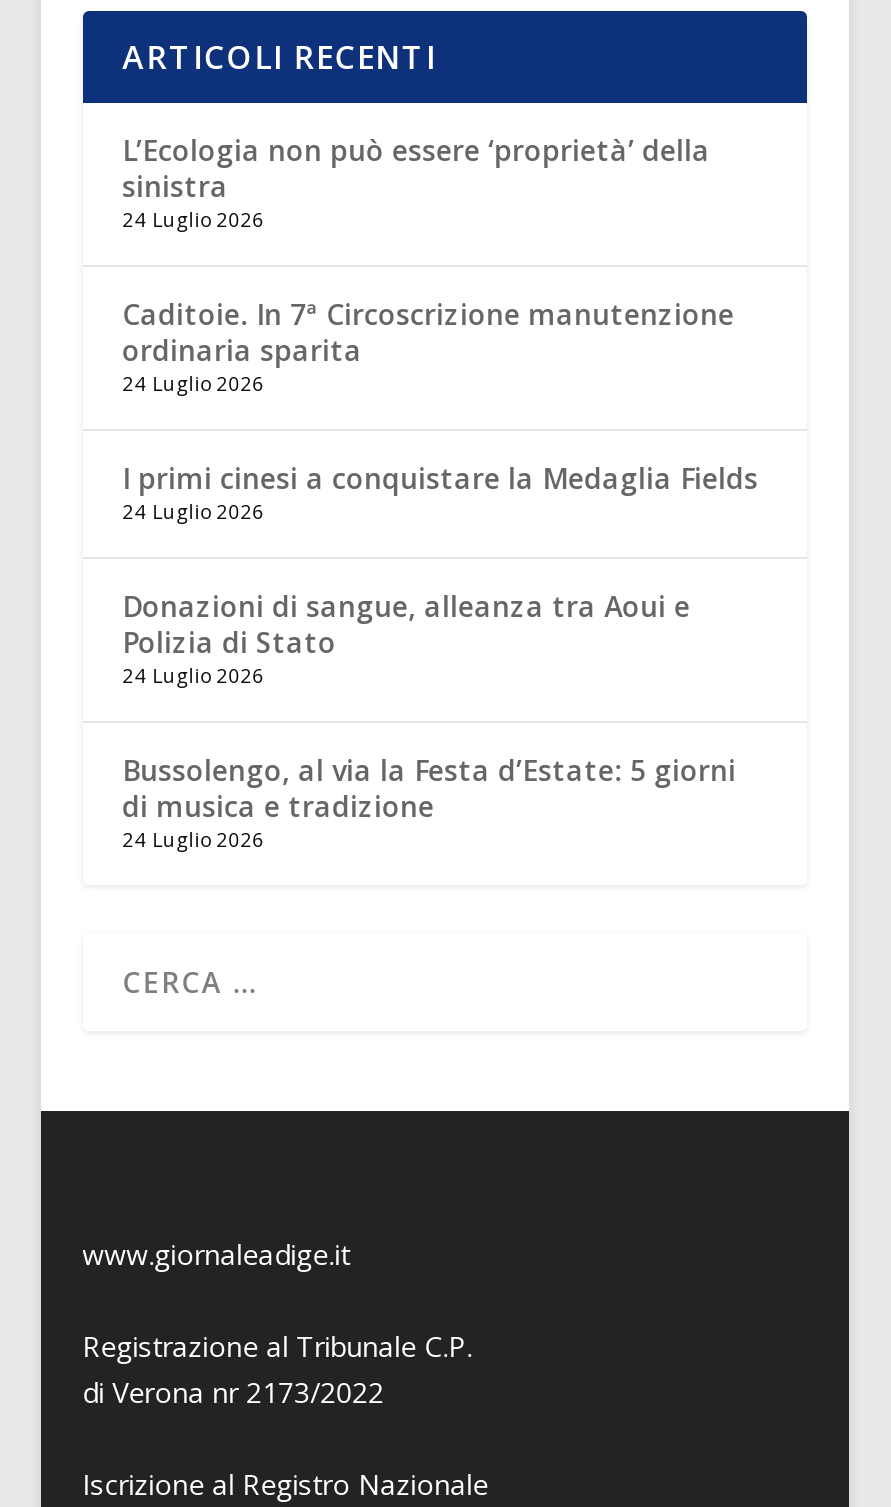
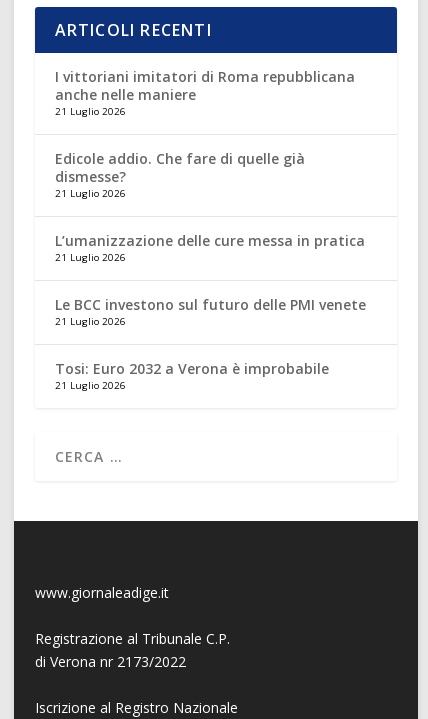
[122,130,710,232] L’Ecologia non può essere ‘proprietà’ della | sinistra | 24 Luglio 2026 -> [55,67,355,118] I vittoriani imitatori di Roma repubblicana | anche nelle maniere | 21 Luglio 2026
[122,294,734,396] Caditoie. In 7ª Circoscrizione manutenzione | ordinaria sparita | 24 Luglio 2026 -> [55,149,305,200] Edicole addio. Che fare di quelle già | dismesse? | 21 Luglio 2026
[122,458,758,524] I primi cinesi a conquistare la Medaglia Fields | 24 Luglio 2026 -> [55,231,365,264] L’umanizzazione delle cure messa in pratica | 21 Luglio 2026
[122,586,690,688] Donazioni di sangue, alleanza tra Aoui e | Polizia di Stato | 24 Luglio 2026 -> [55,295,366,328] Le BCC investono sul futuro delle PMI venete | 21 Luglio 2026
[122,750,736,852] Bussolengo, al via la Festa d’Estate: 5 giorni | di musica e tradizione | 24 Luglio 2026 -> [55,359,329,392] Tosi: Euro 2032 a Verona è improbabile | 21 Luglio 2026

